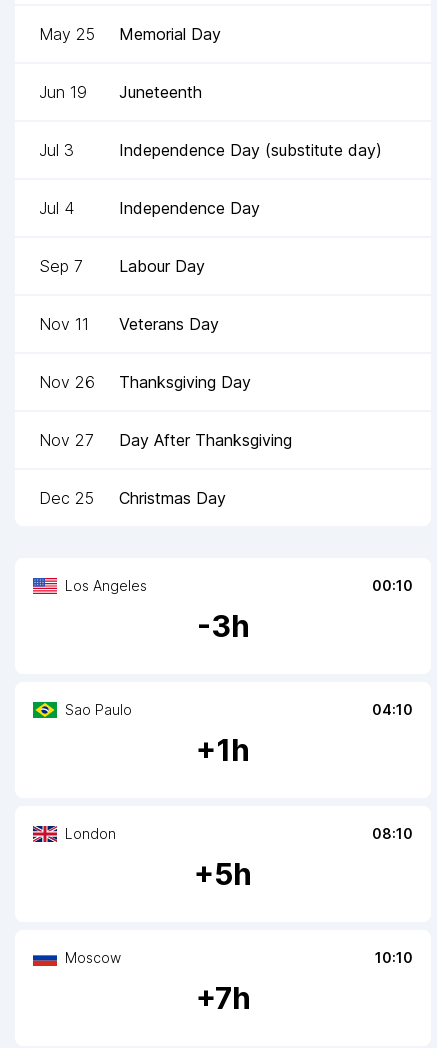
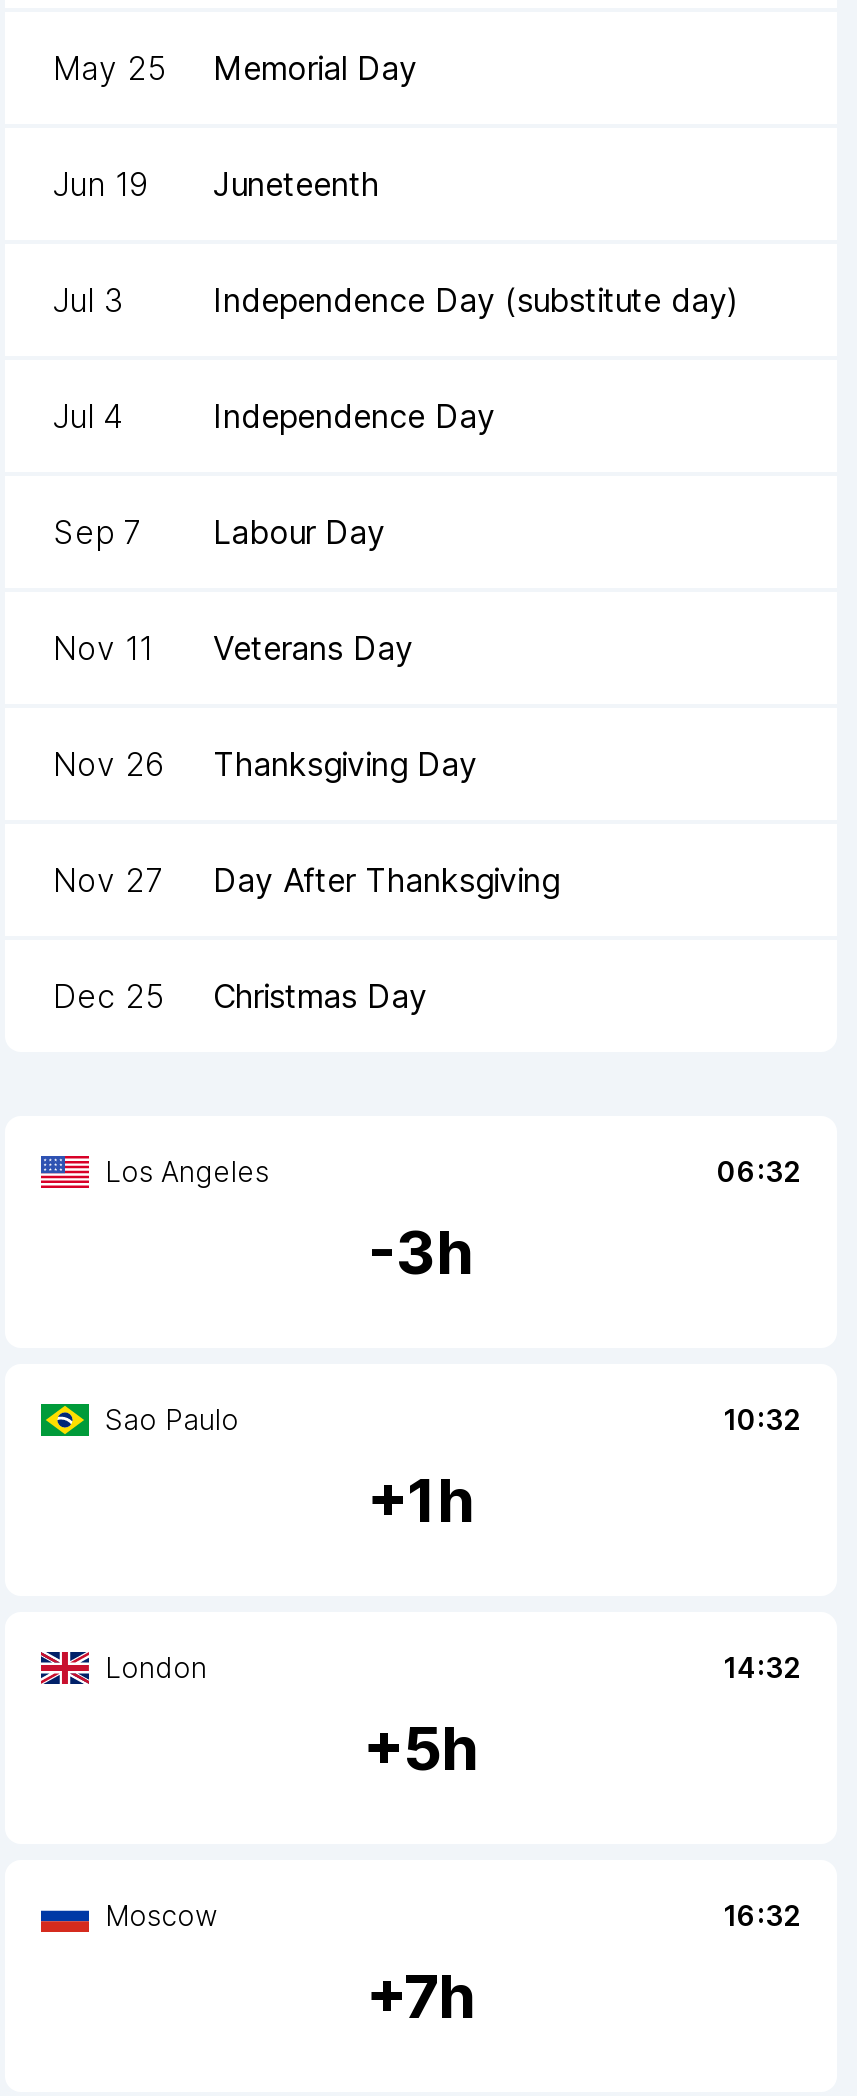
[372,577,413,594] 00:10 -> [717,1154,801,1188] 06:32
[372,701,413,718] 04:10 -> [723,1402,801,1436] 10:32
[372,825,413,842] 08:10 -> [723,1650,801,1684] 14:32
[375,949,413,966] 10:10 -> [723,1898,801,1932] 16:32

